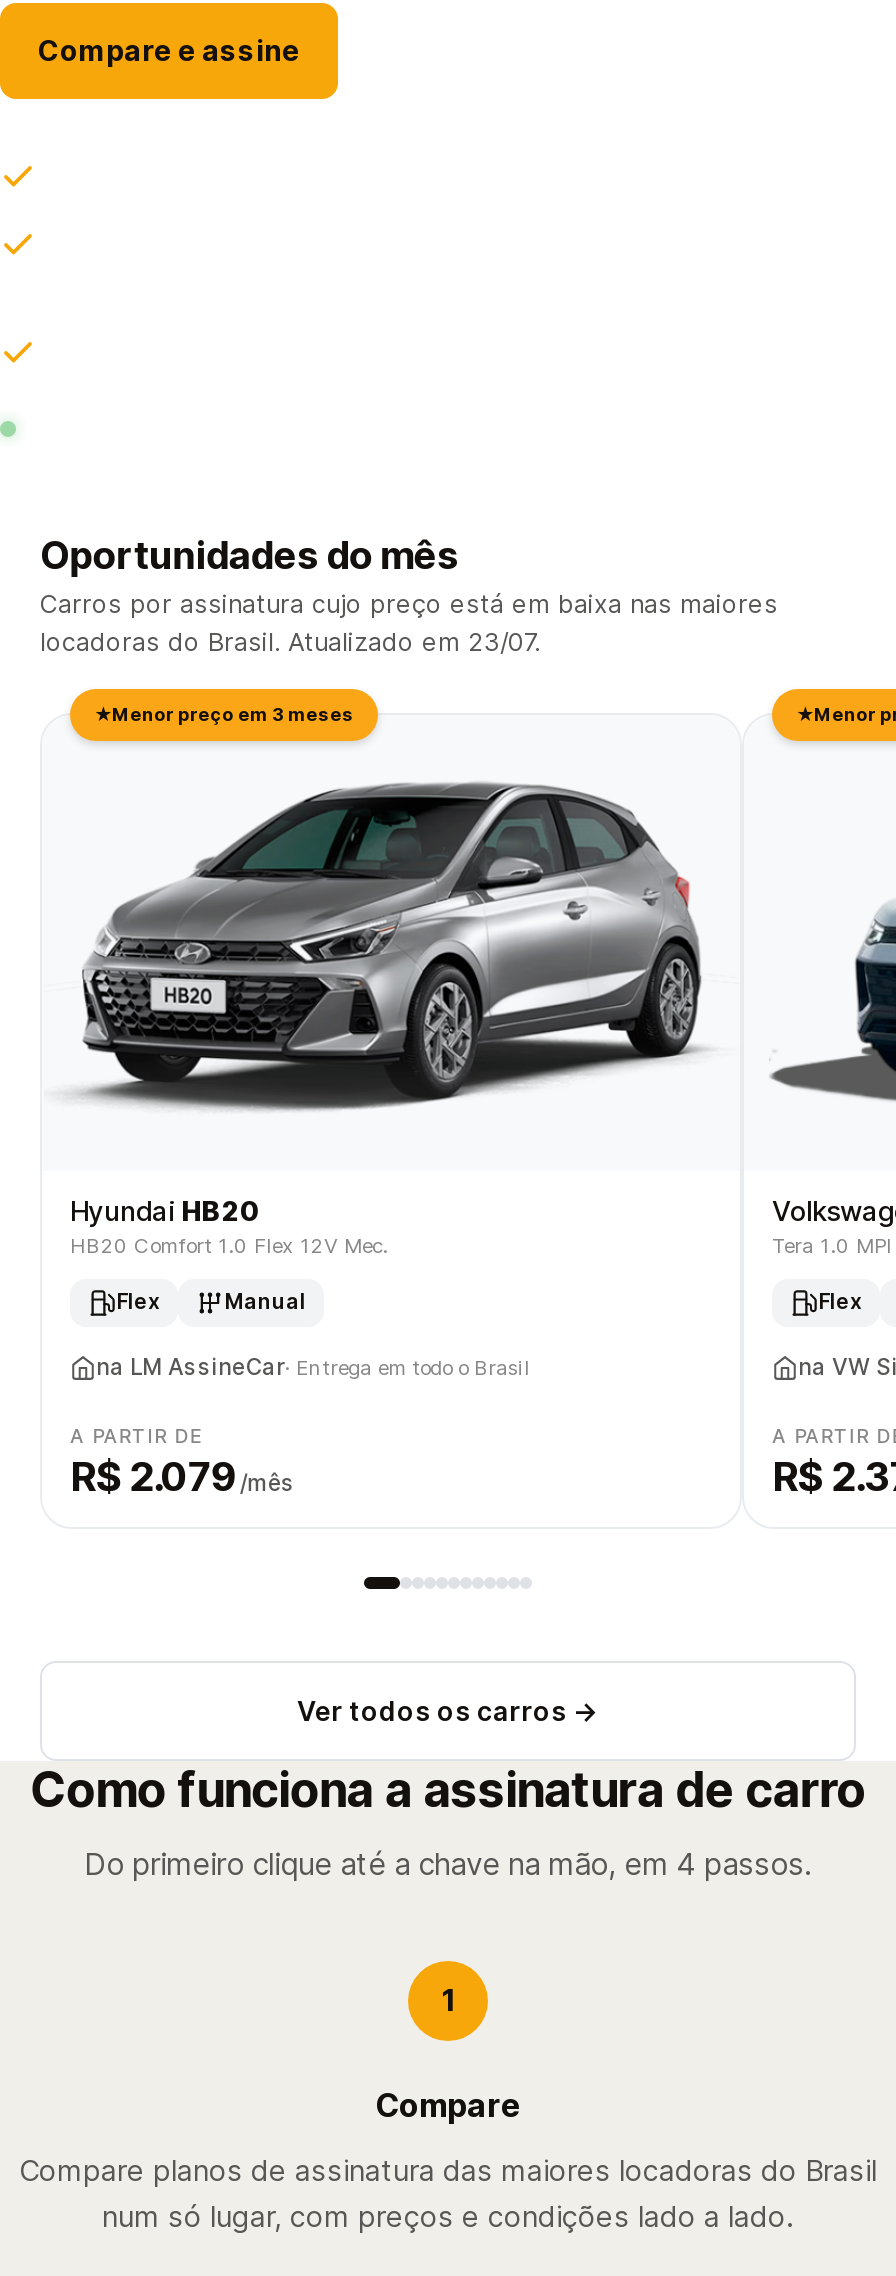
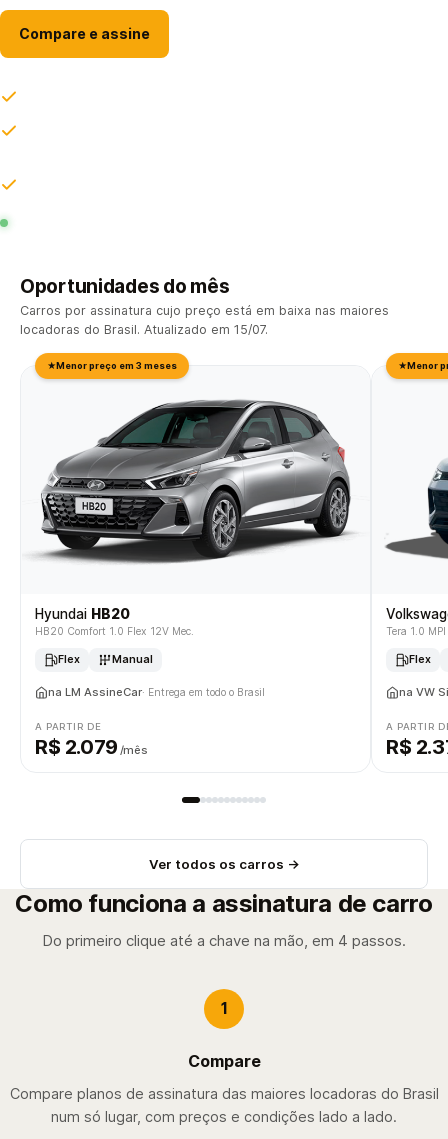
[40,628,540,658] locadoras do Brasil. Atualizado em 23/07. -> [20,322,268,337] locadoras do Brasil. Atualizado em 15/07.

